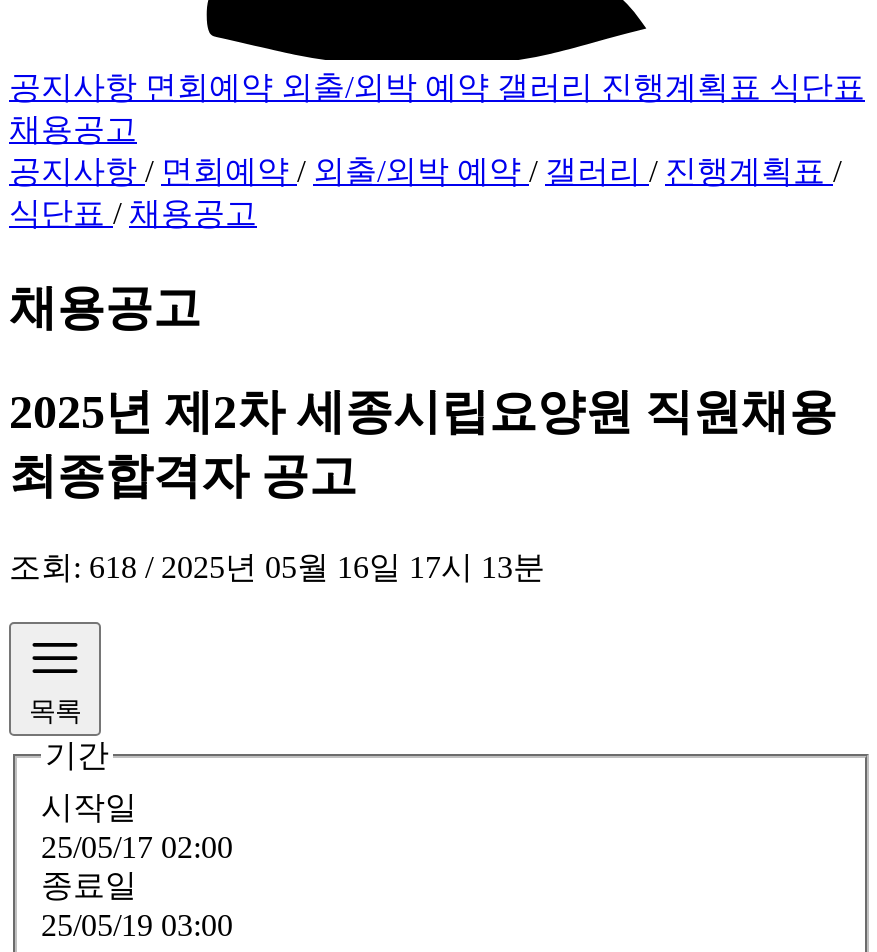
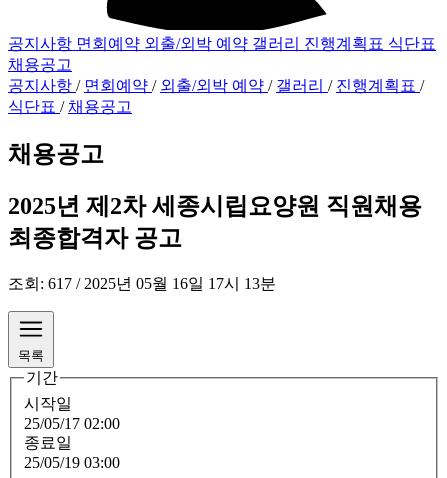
[9,549,545,583] 조회: 618 / 2025년 05월 16일 17시 13분 -> [8,275,276,292] 조회: 617 / 2025년 05월 16일 17시 13분

